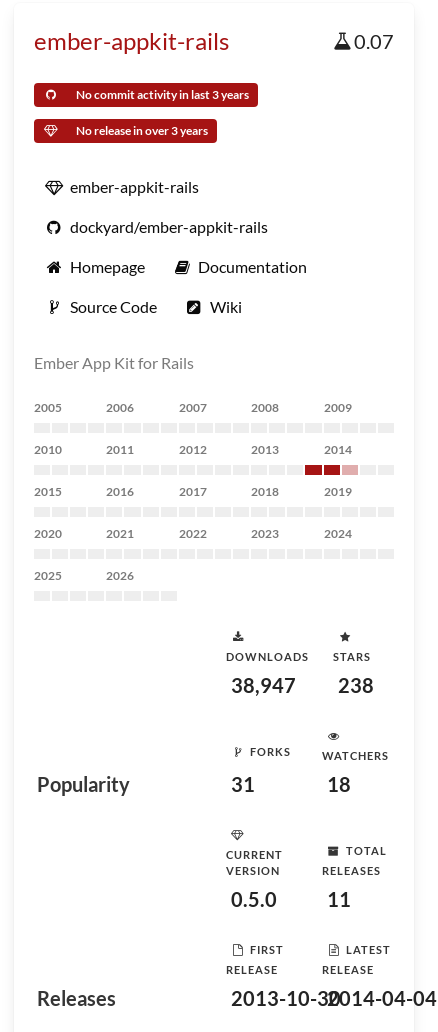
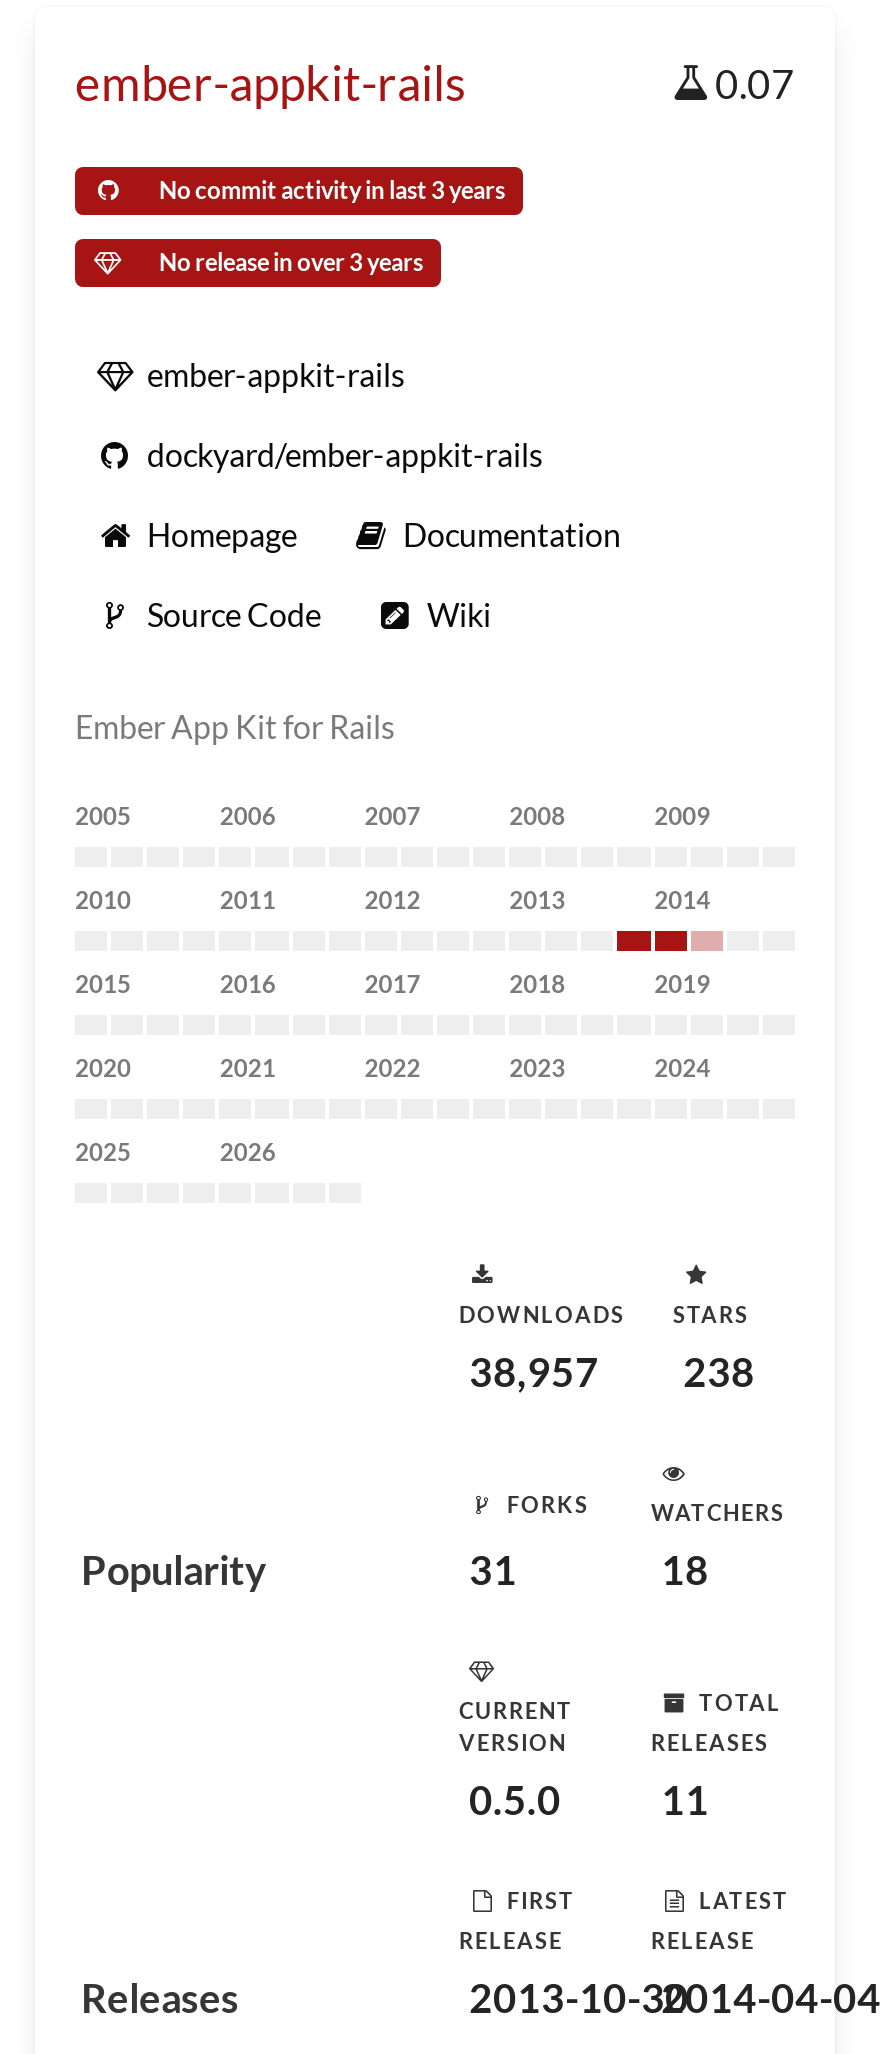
[231,673,374,697] 38,947 238 -> [469,1347,755,1395] 38,957 238

